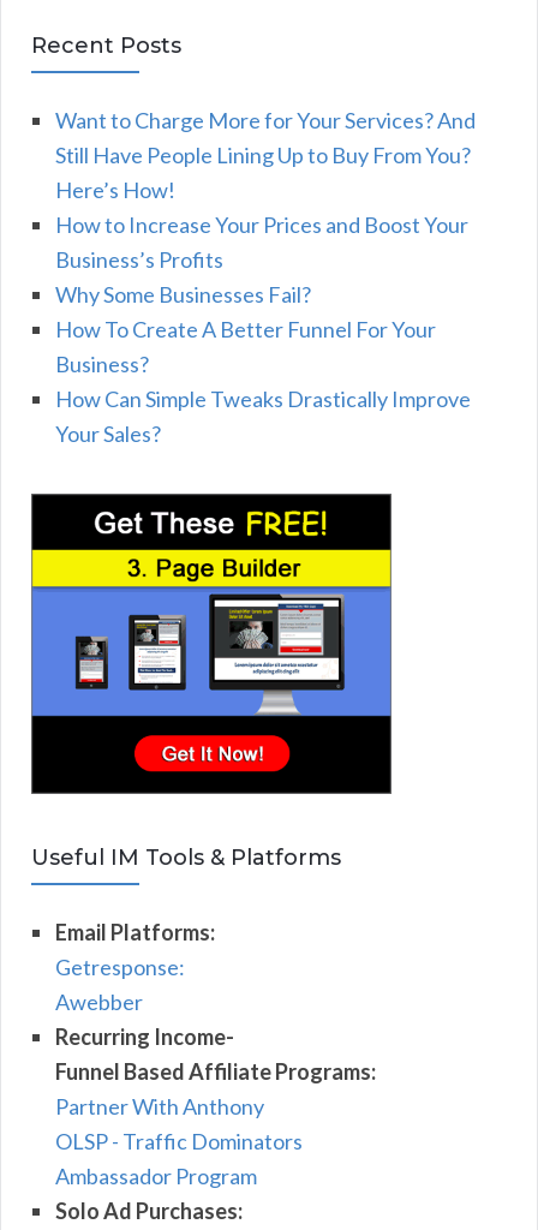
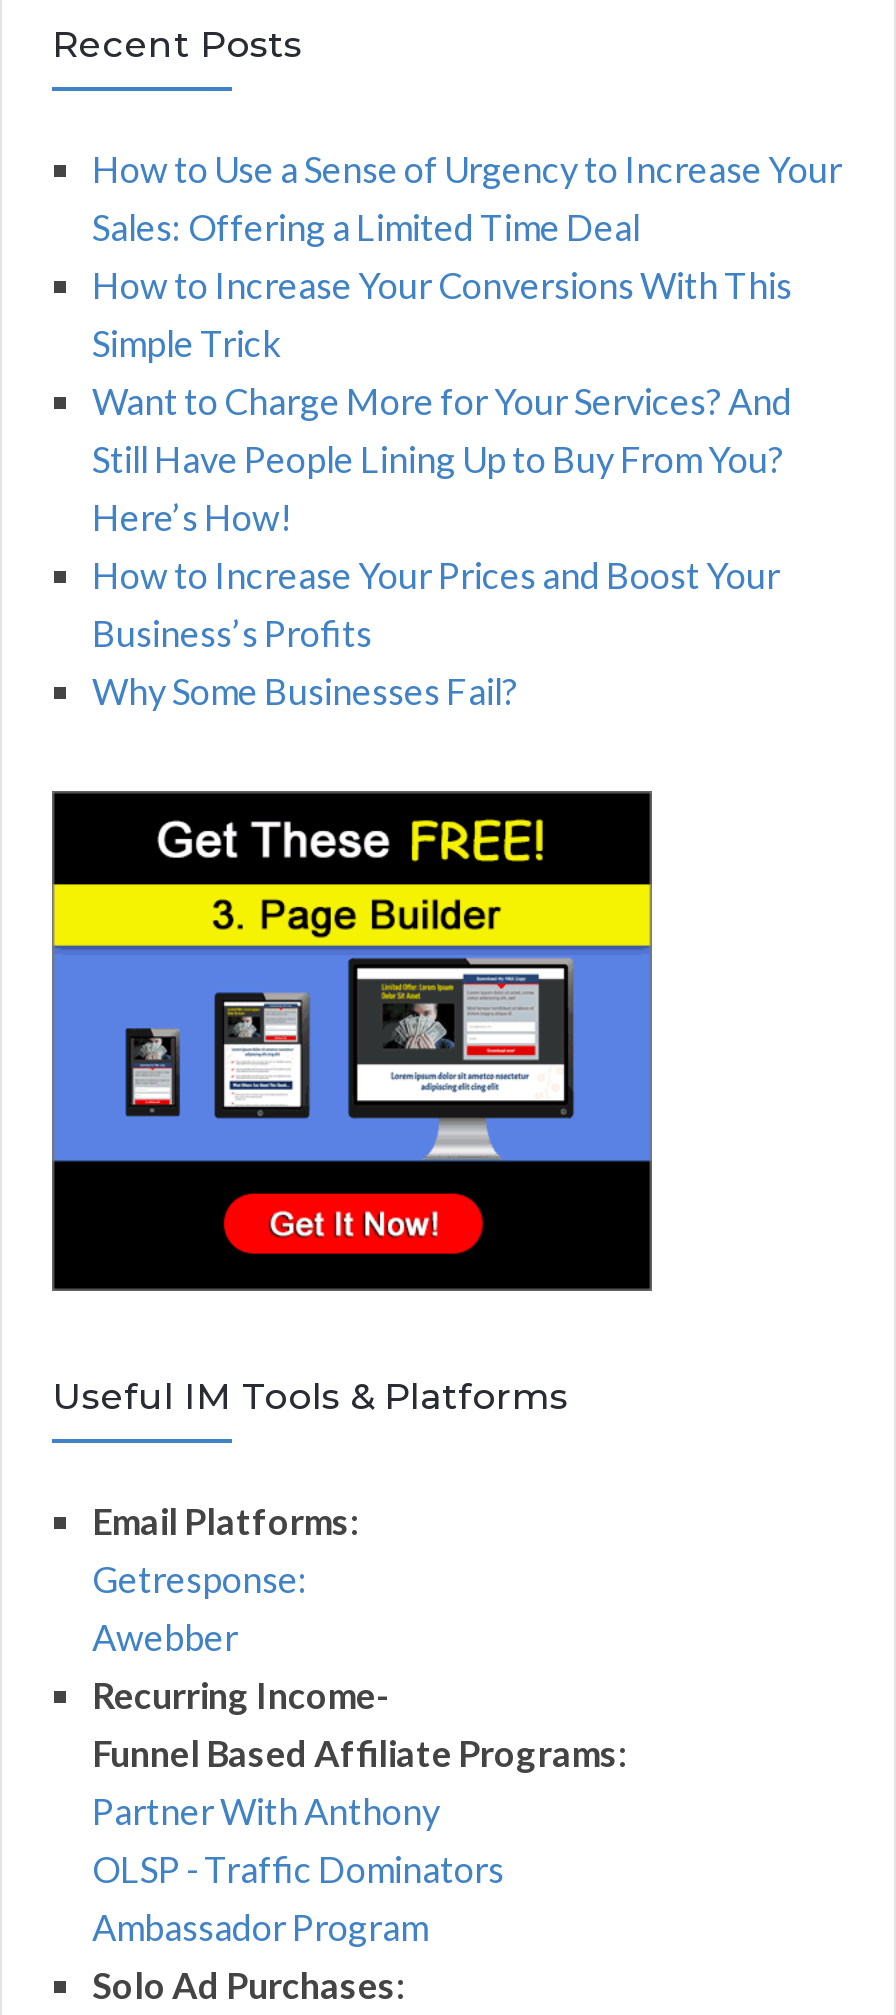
none -> [92,146,842,364] How to Use a Sense of Urgency to Increase Your | Sales: Offering a Limited Time Deal | How to Increase Your Conversions With This | Simple Trick
moved [55,107,476,307] -> [92,378,792,712]: Want to Charge More for Your Services? And | Still Have People Lining Up to Buy From You? | Here’s How! | How to Increase Your Prices and Boost Your | Business’s Profits | Why Some Businesses Fail?
[55,316,471,446] How To Create A Better Funnel For Your | Business? | How Can Simple Tweaks Drastically Improve | Your Sales? -> none

